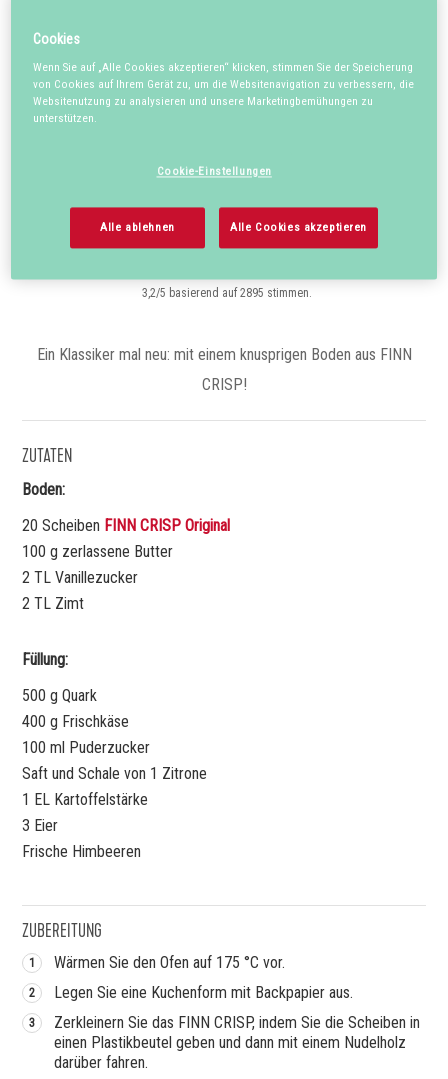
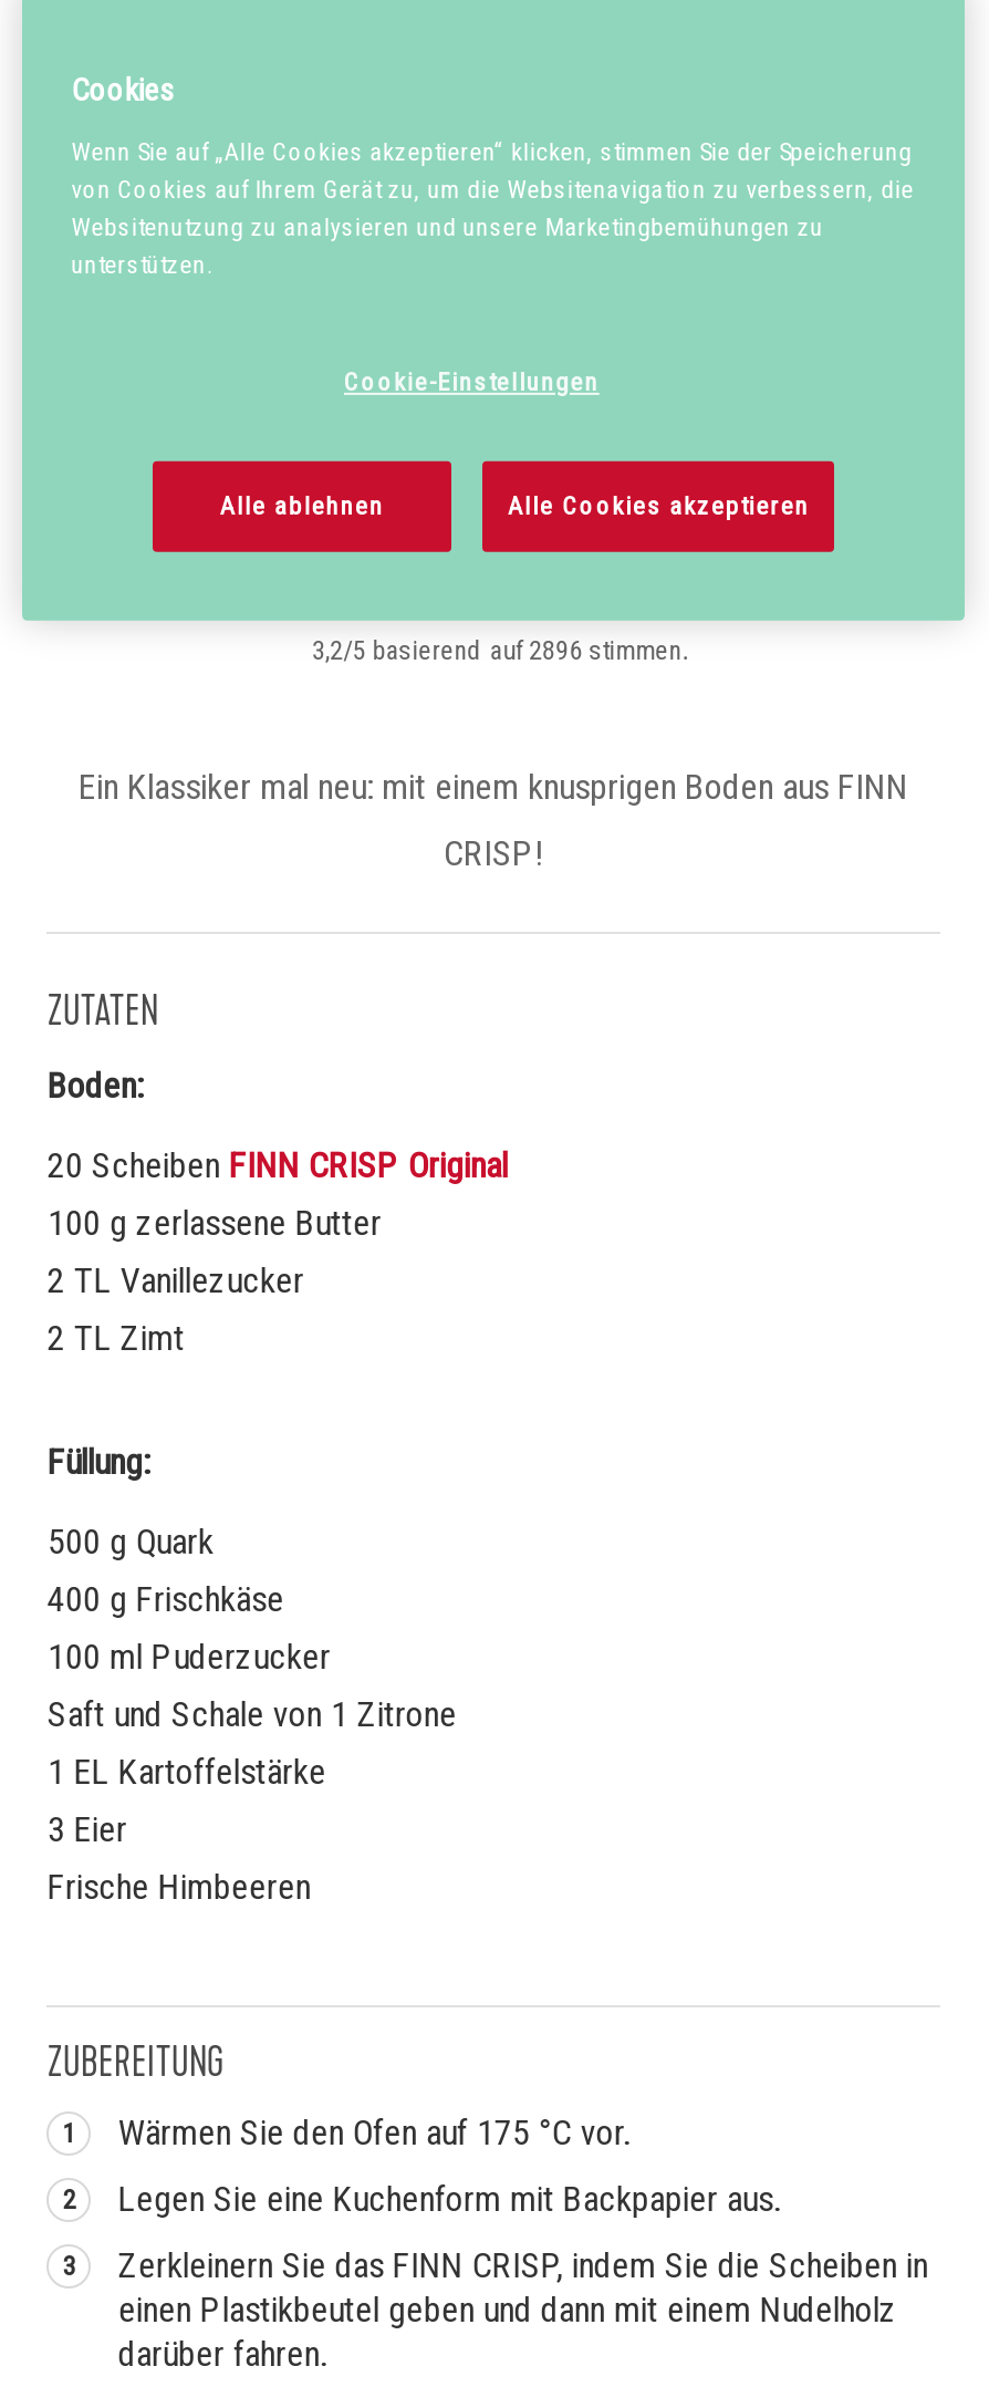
[142,286,312,300] 3,2/5 basierend auf 2895 stimmen. -> [312,635,688,666] 3,2/5 basierend auf 2896 stimmen.

